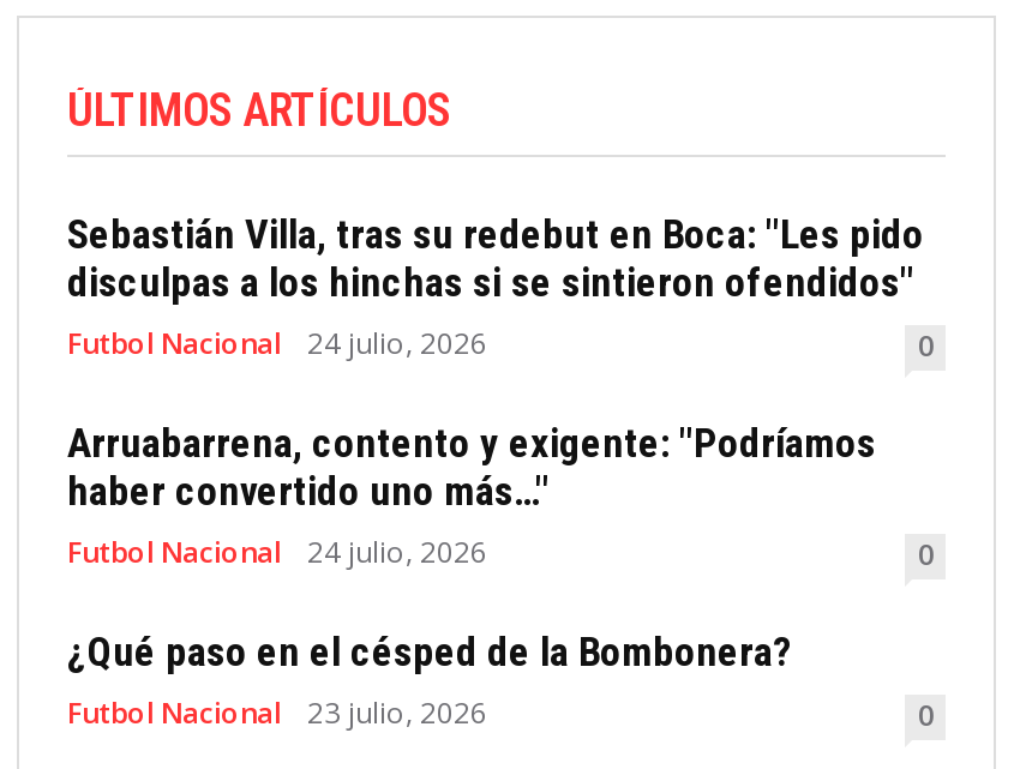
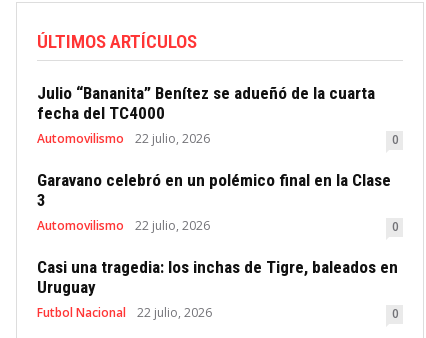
[67,209,924,363] Sebastián Villa, tras su redebut en Boca: "Les pido | disculpas a los hinchas si se sintieron ofendidos" | Futbol Nacional | 24 julio, 2026 -> [37,83,375,147] Julio “Bananita” Benítez se adueñó de la cuarta | fecha del TC4000 | Automovilismo | 22 julio, 2026
[67,418,876,571] Arruabarrena, contento y exigente: "Podríamos | haber convertido uno más…" | Futbol Nacional | 24 julio, 2026 -> [37,170,391,234] Garavano celebró en un polémico final en la Clase | 3 | Automovilismo | 22 julio, 2026
[67,626,792,674] ¿Qué paso en el césped de la Bombonera? -> [37,257,398,297] Casi una tragedia: los inchas de Tigre, baleados en | Uruguay
[67,691,487,732] Futbol Nacional 23 julio, 2026 -> [37,304,212,321] Futbol Nacional 22 julio, 2026

